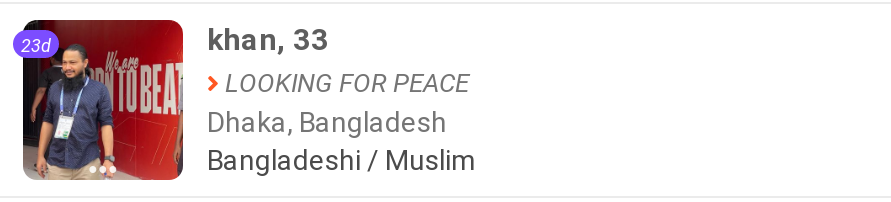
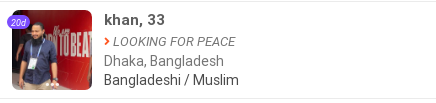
[21,34,51,58] 23d -> [11,17,26,29] 20d

